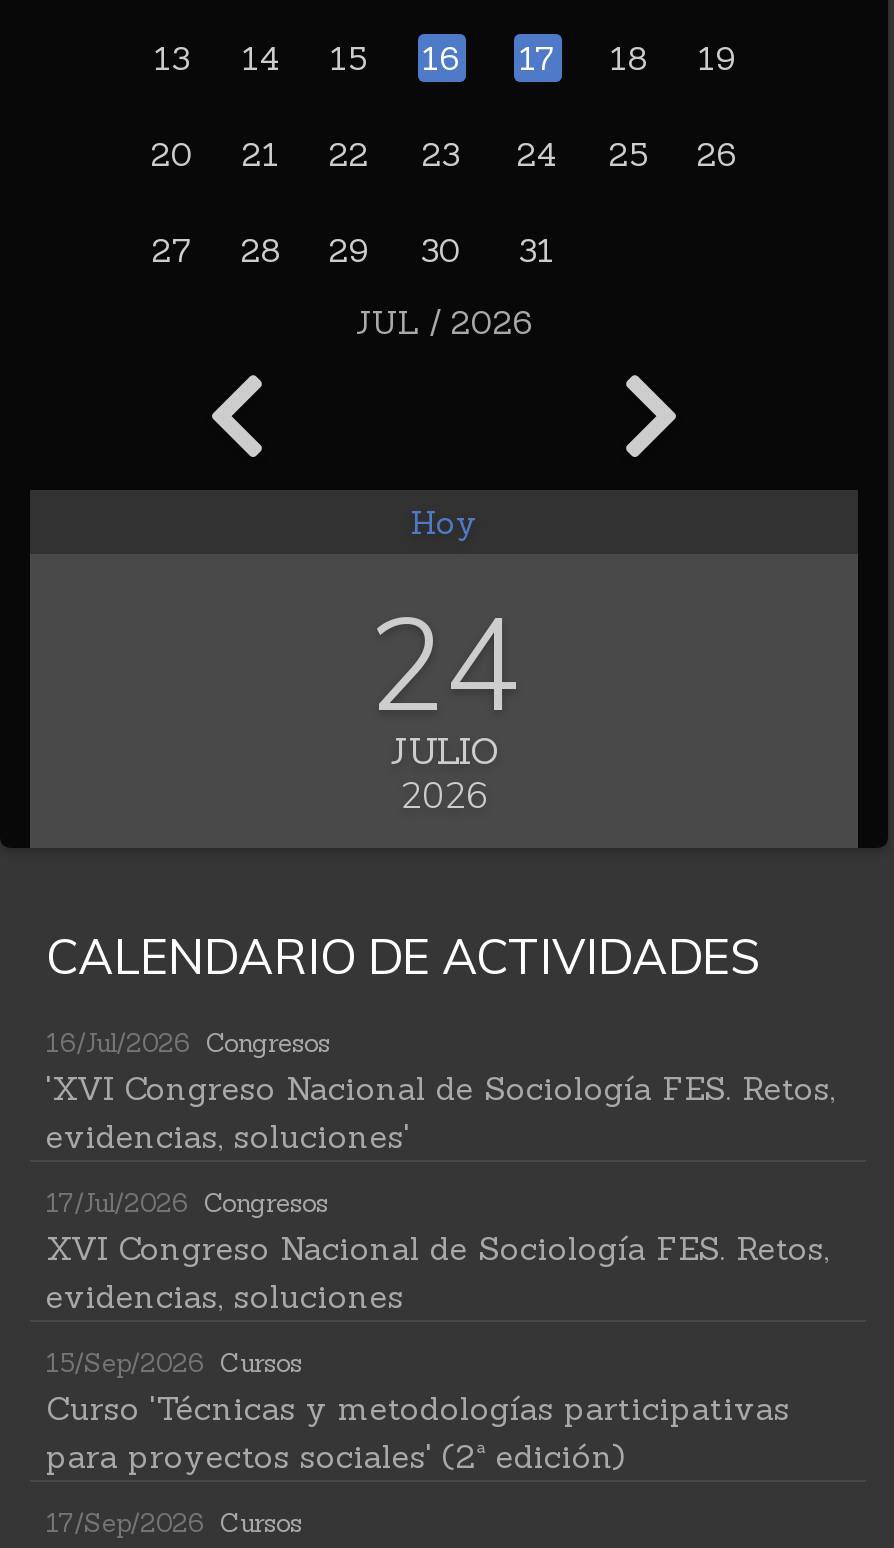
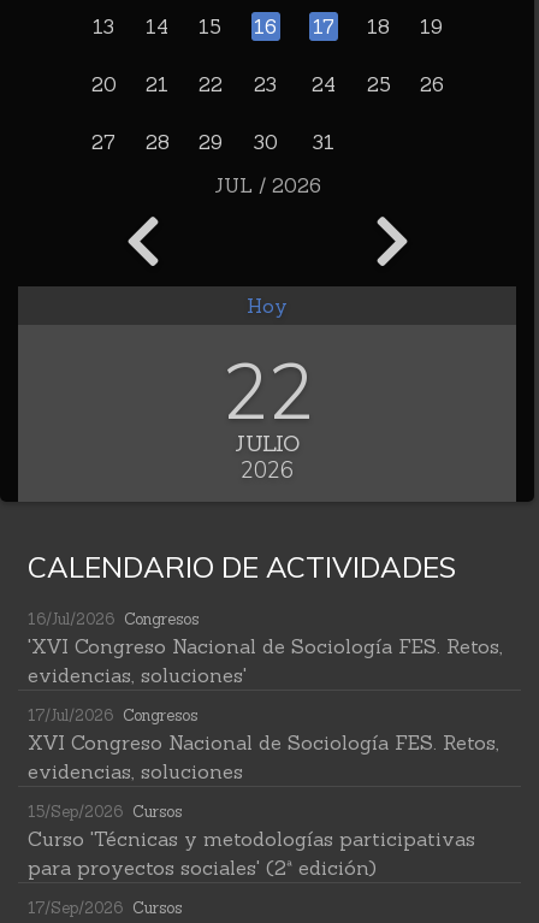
[368,583,520,743] 24 -> [221,342,313,439] 22

